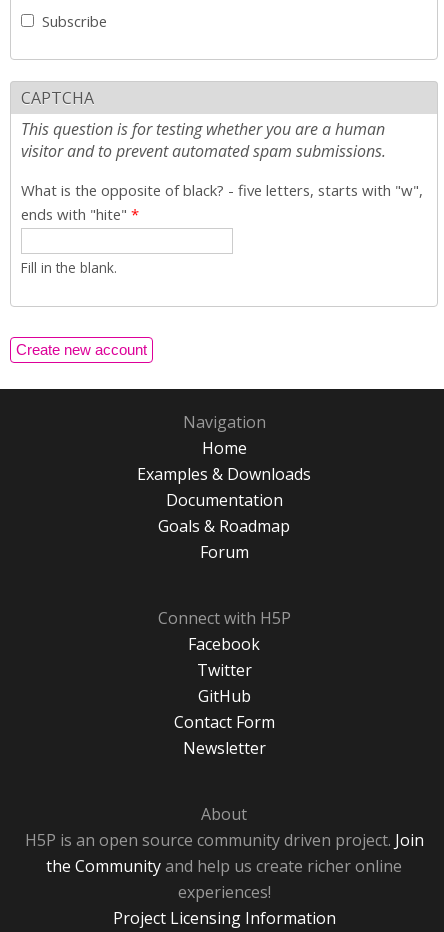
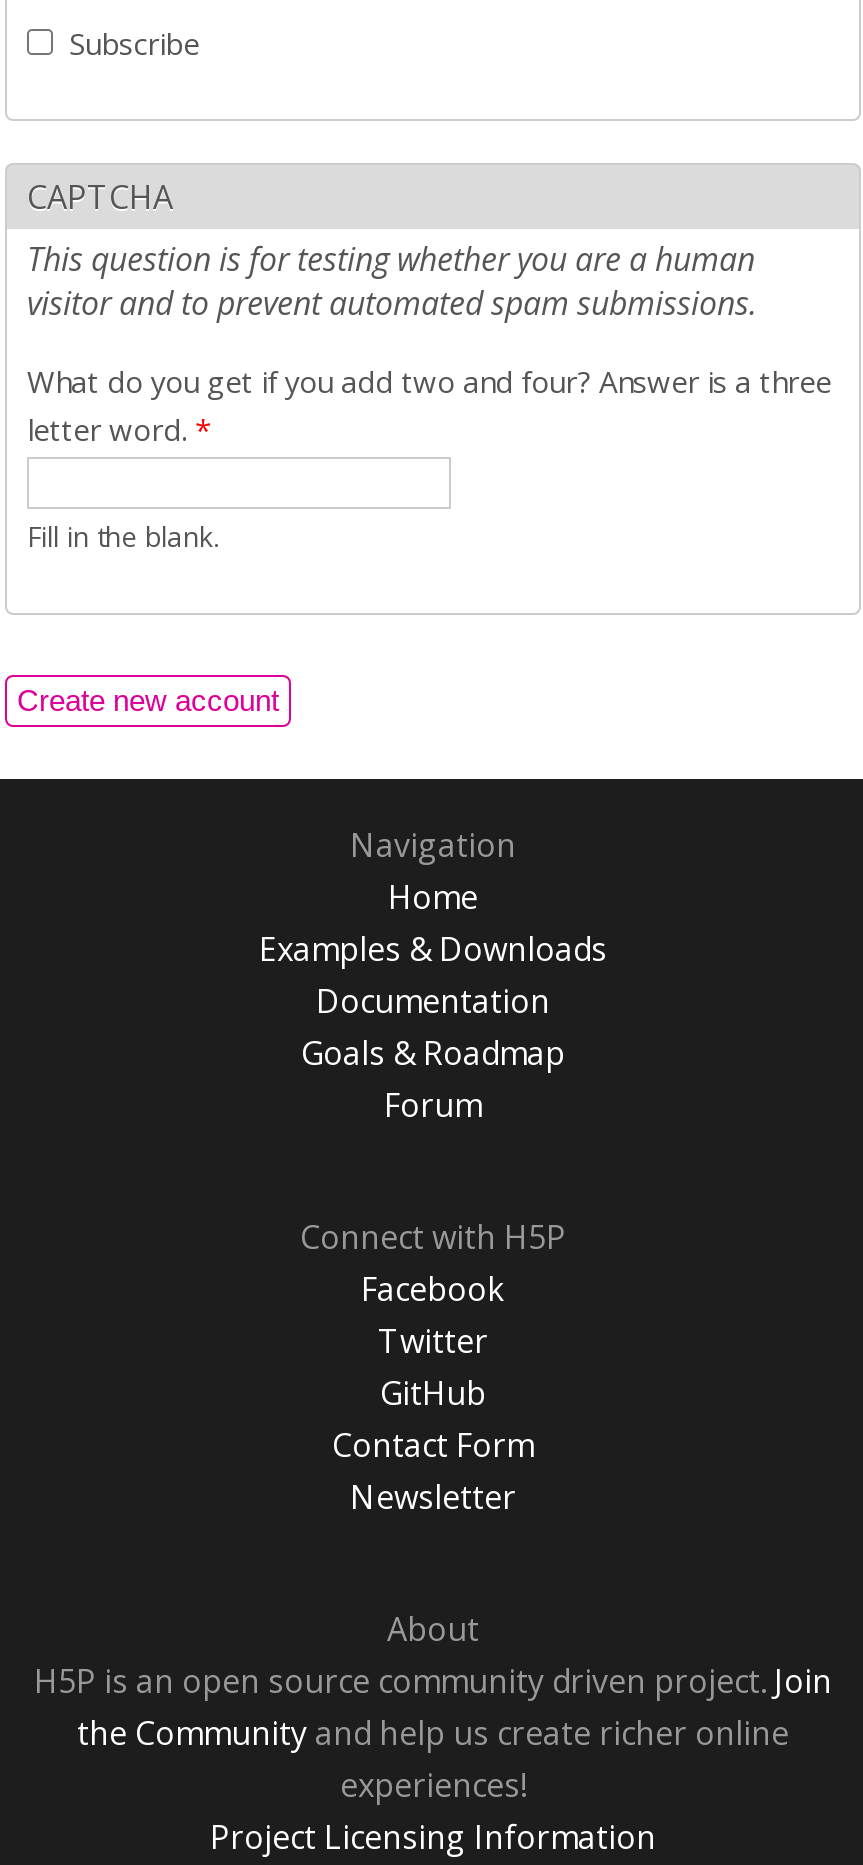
[21,180,423,224] What is the opposite of black? - five letters, starts with "w", | ends with "hite" * -> [27,361,831,449] What do you get if you add two and four? Answer is a three | letter word. *

